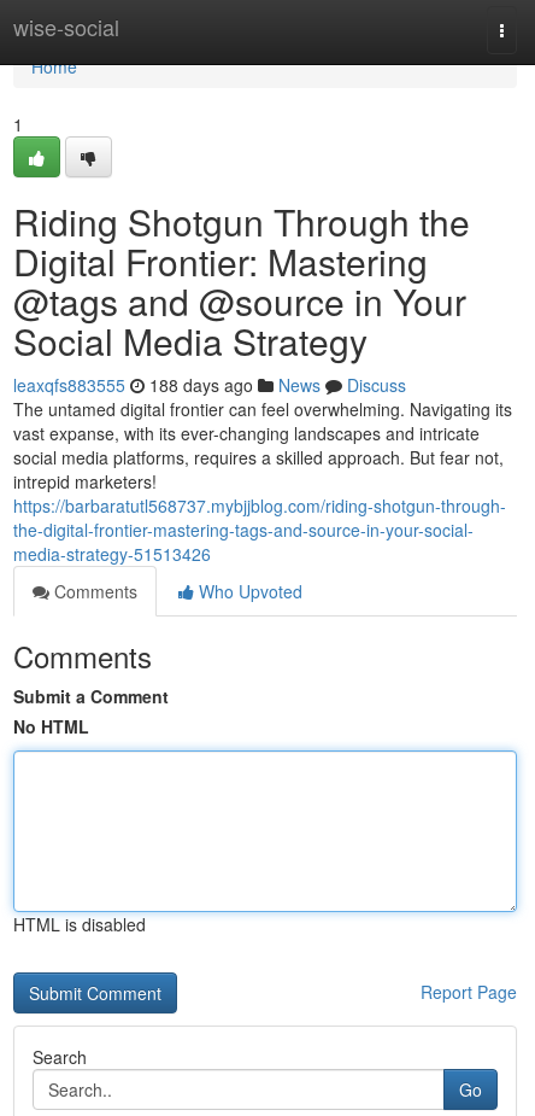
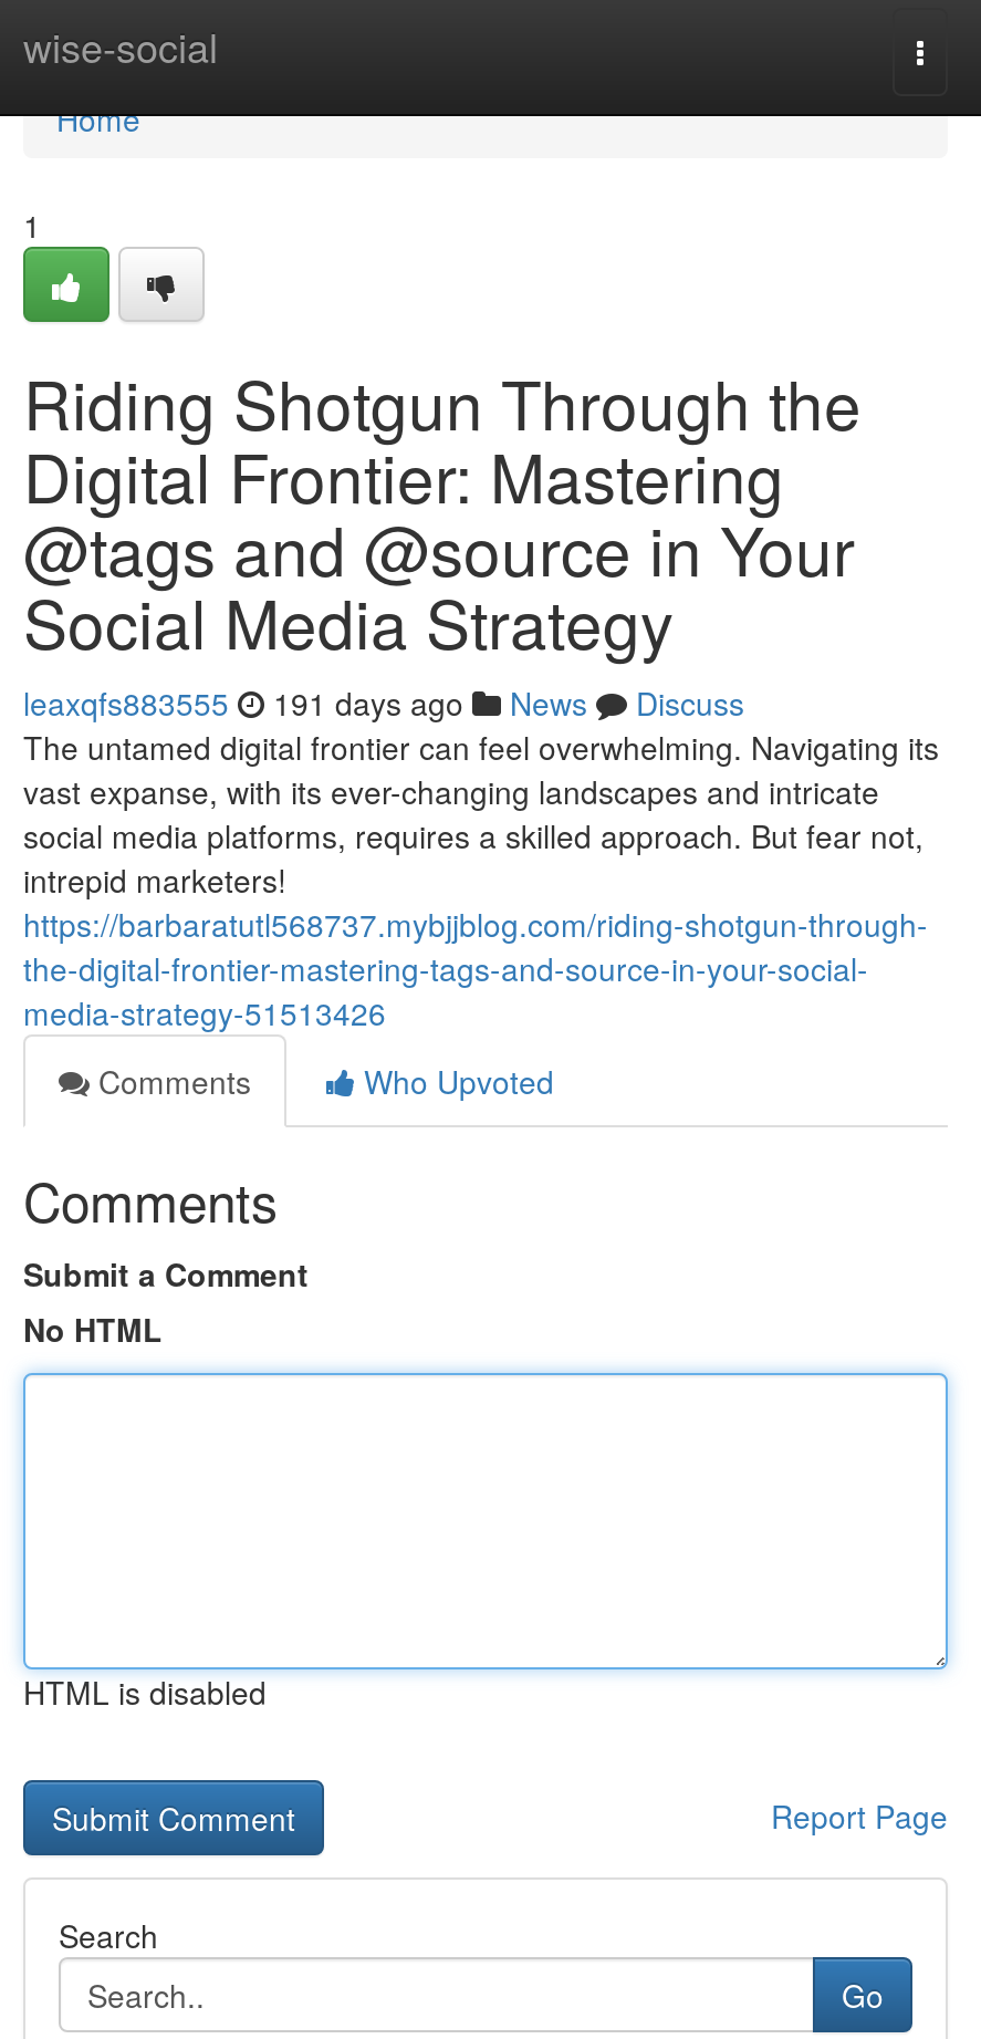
[13,373,406,397] leaxqfs883555 188 days ago News Discuss -> [23,680,744,725] leaxqfs883555 191 days ago News Discuss

